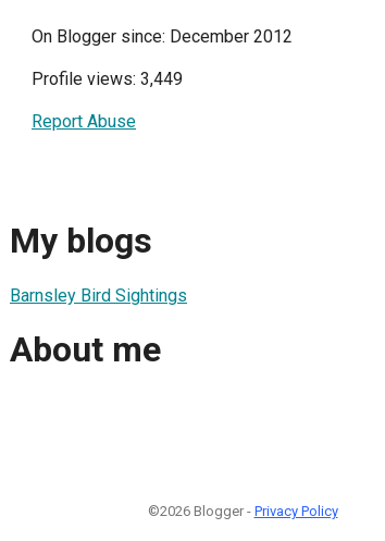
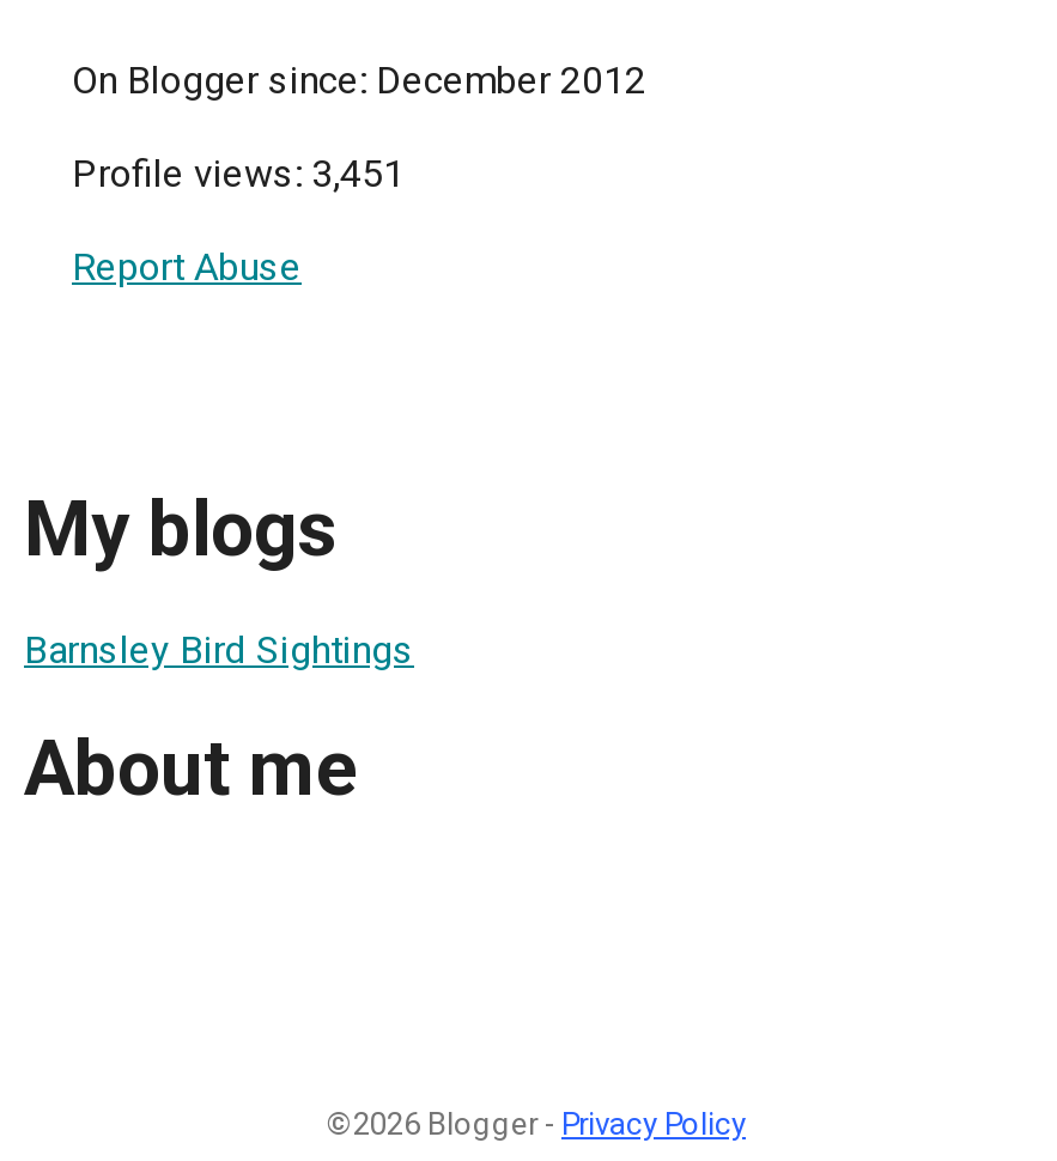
[32,69,183,89] Profile views: 3,449 -> [72,151,405,196] Profile views: 3,451

